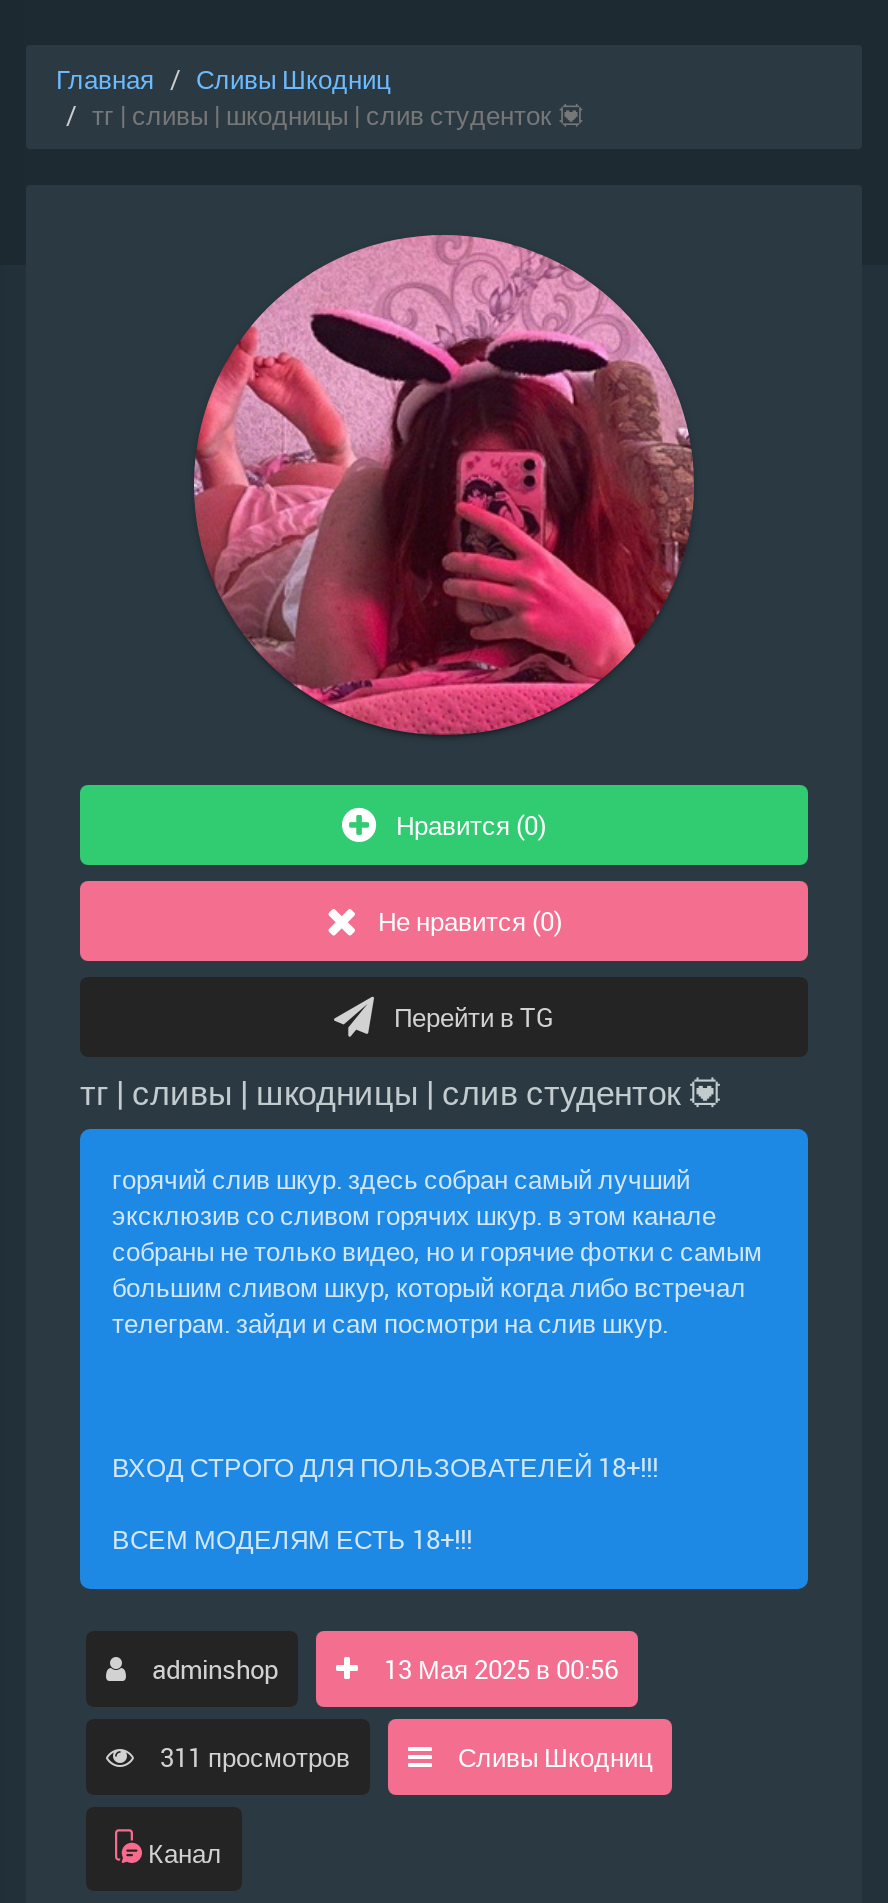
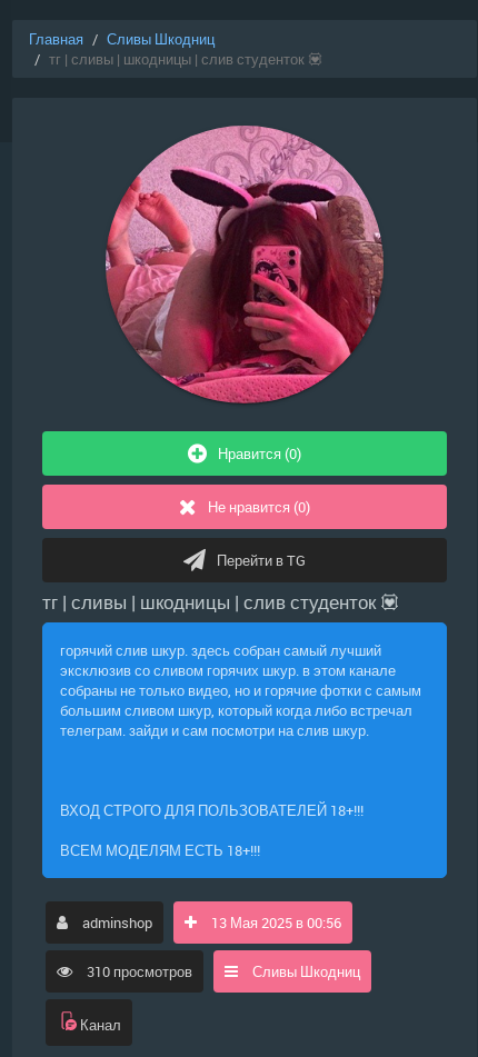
[154,1739,350,1775] 311 просмотров -> [83,961,192,981] 310 просмотров

